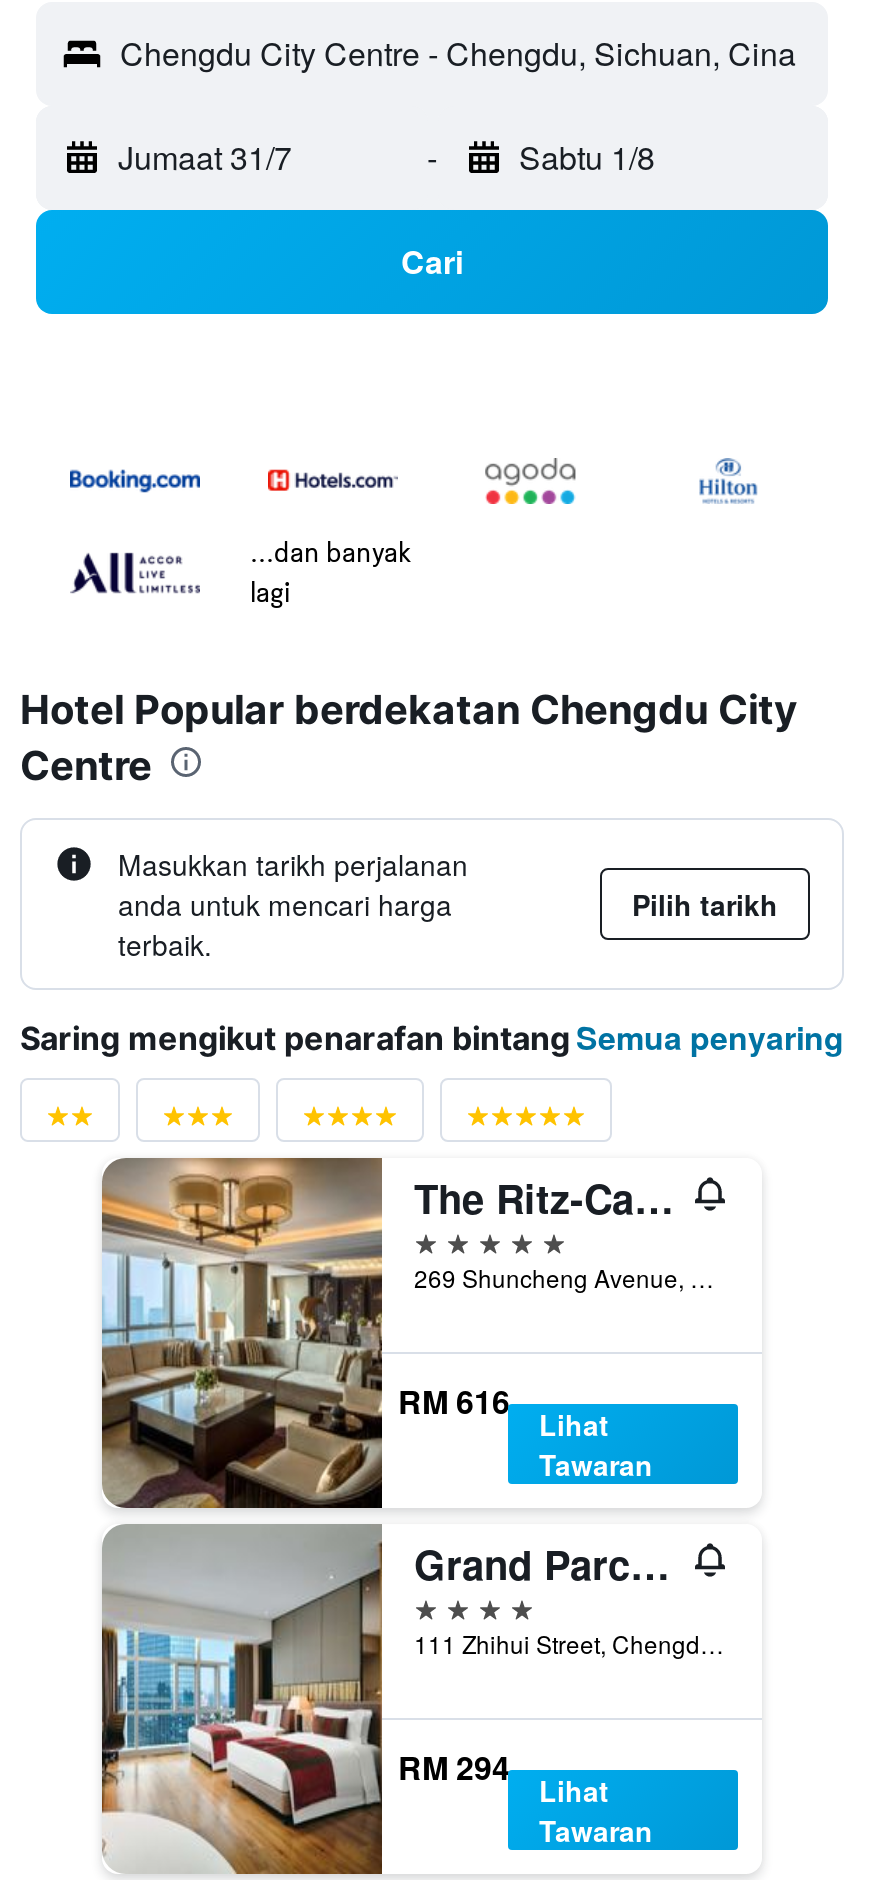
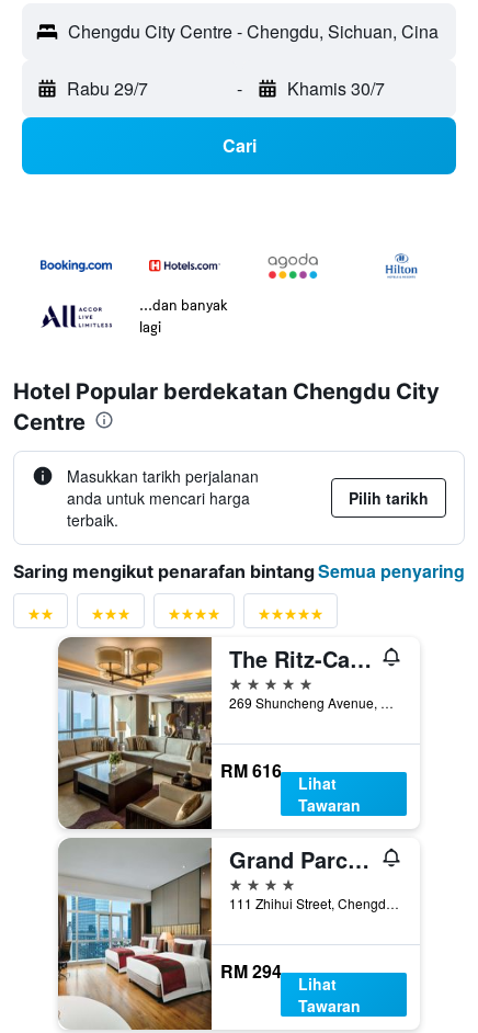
[118,134,292,180] Jumaat 31/7 -> [67,76,148,101] Rabu 29/7
[519,134,655,180] Sabtu 1/8 -> [287,76,384,101] Khamis 30/7

